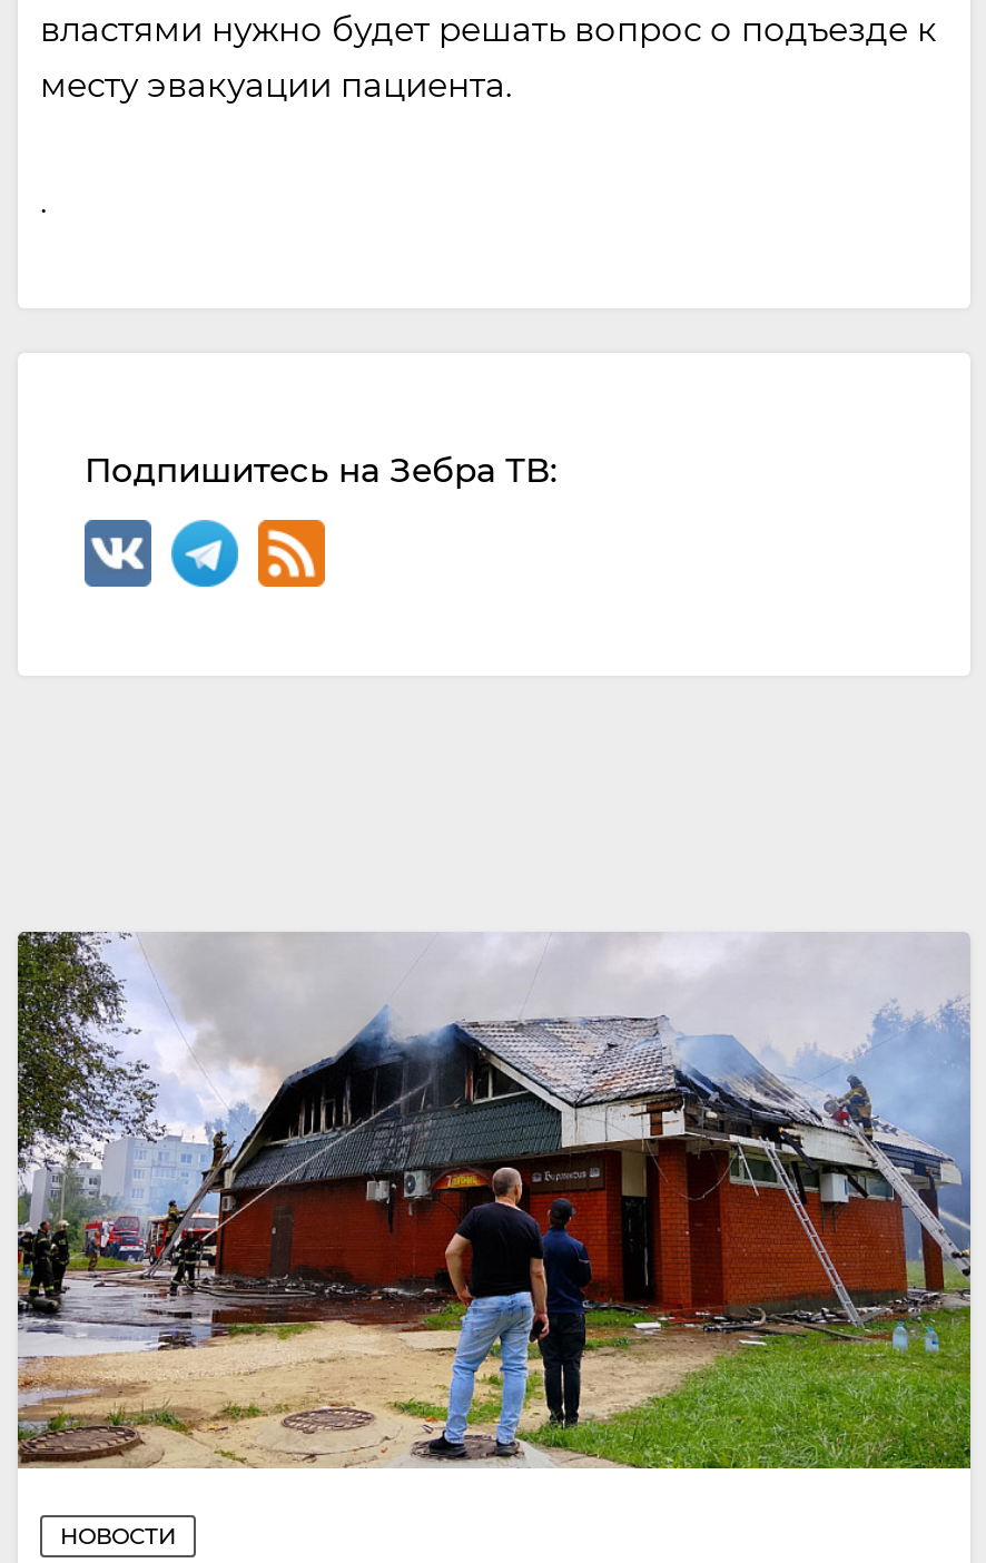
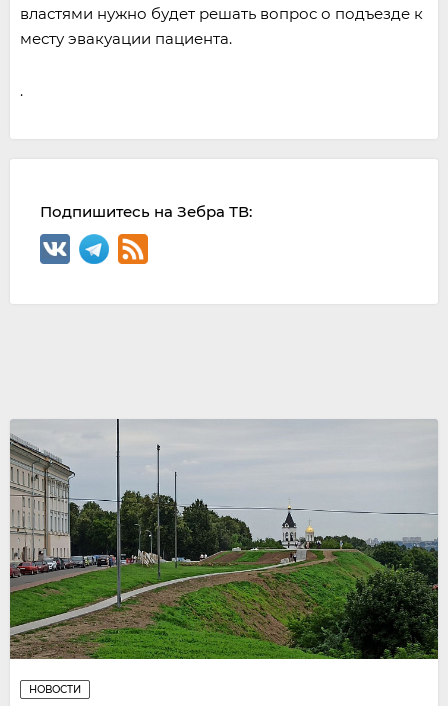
[16,931,973,1472] [image] -> [9,419,439,660] [image]

